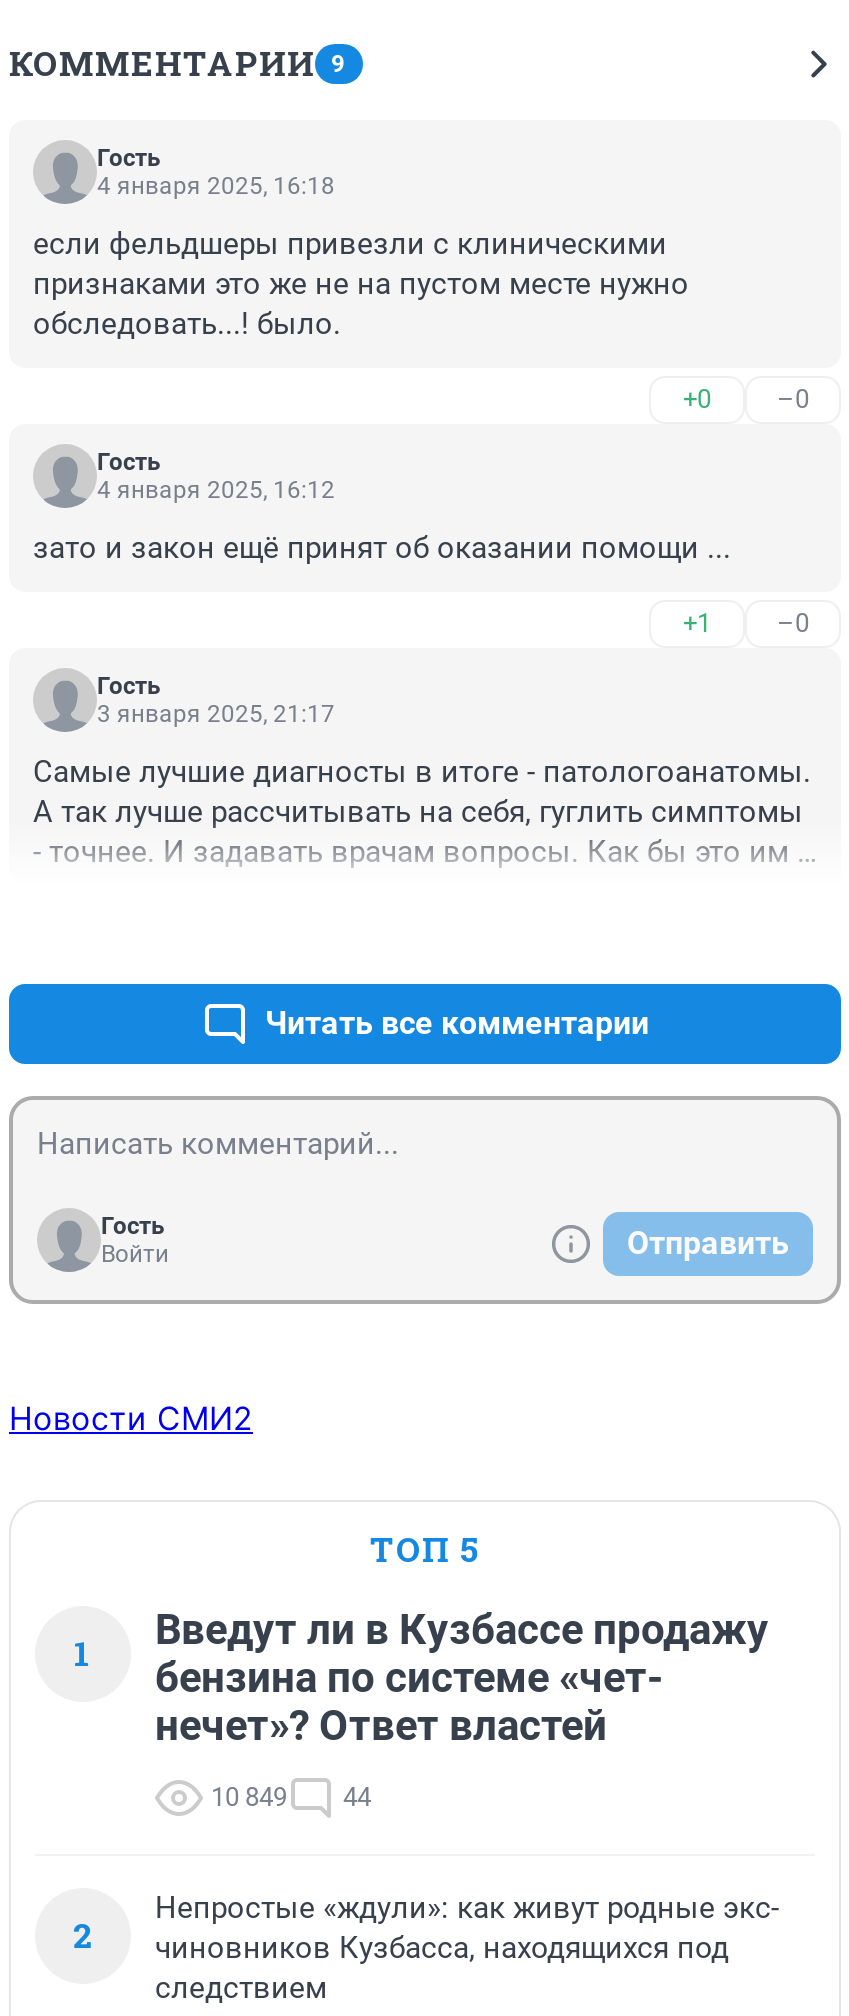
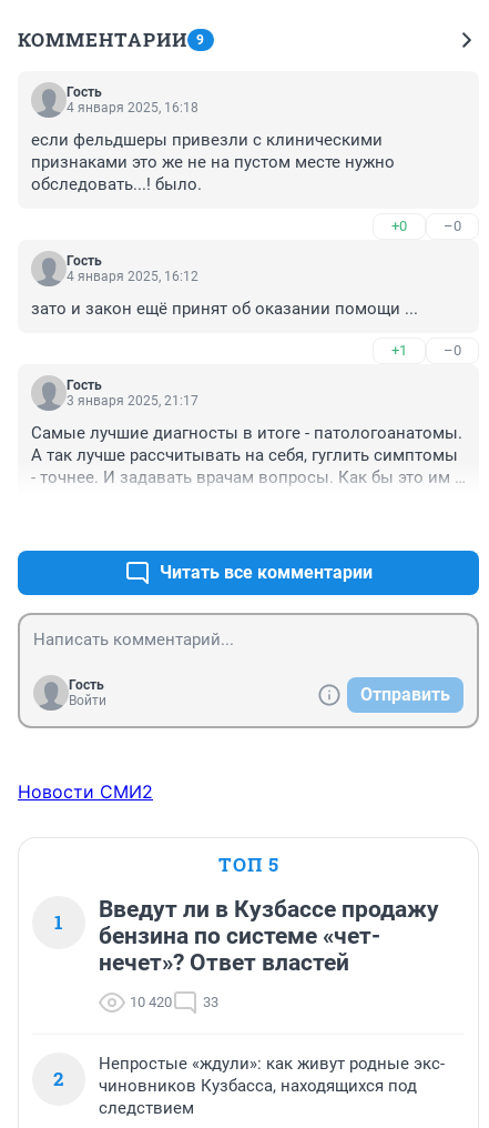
[211,1782,287,1812] 10 849 -> [130,994,172,1010] 10 420
[343,1782,371,1812] 44 -> [203,994,218,1010] 33

